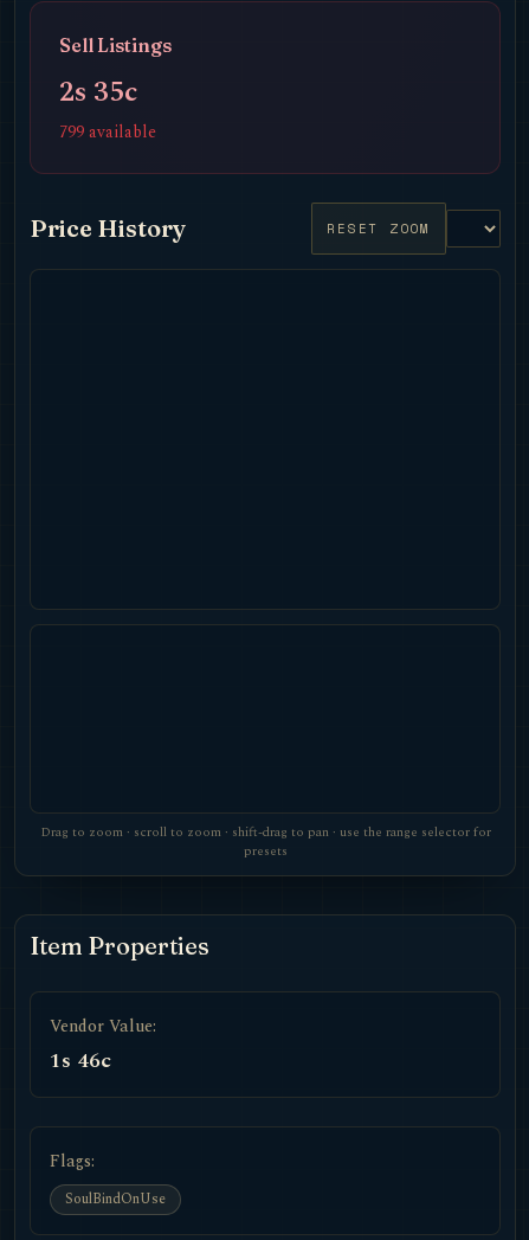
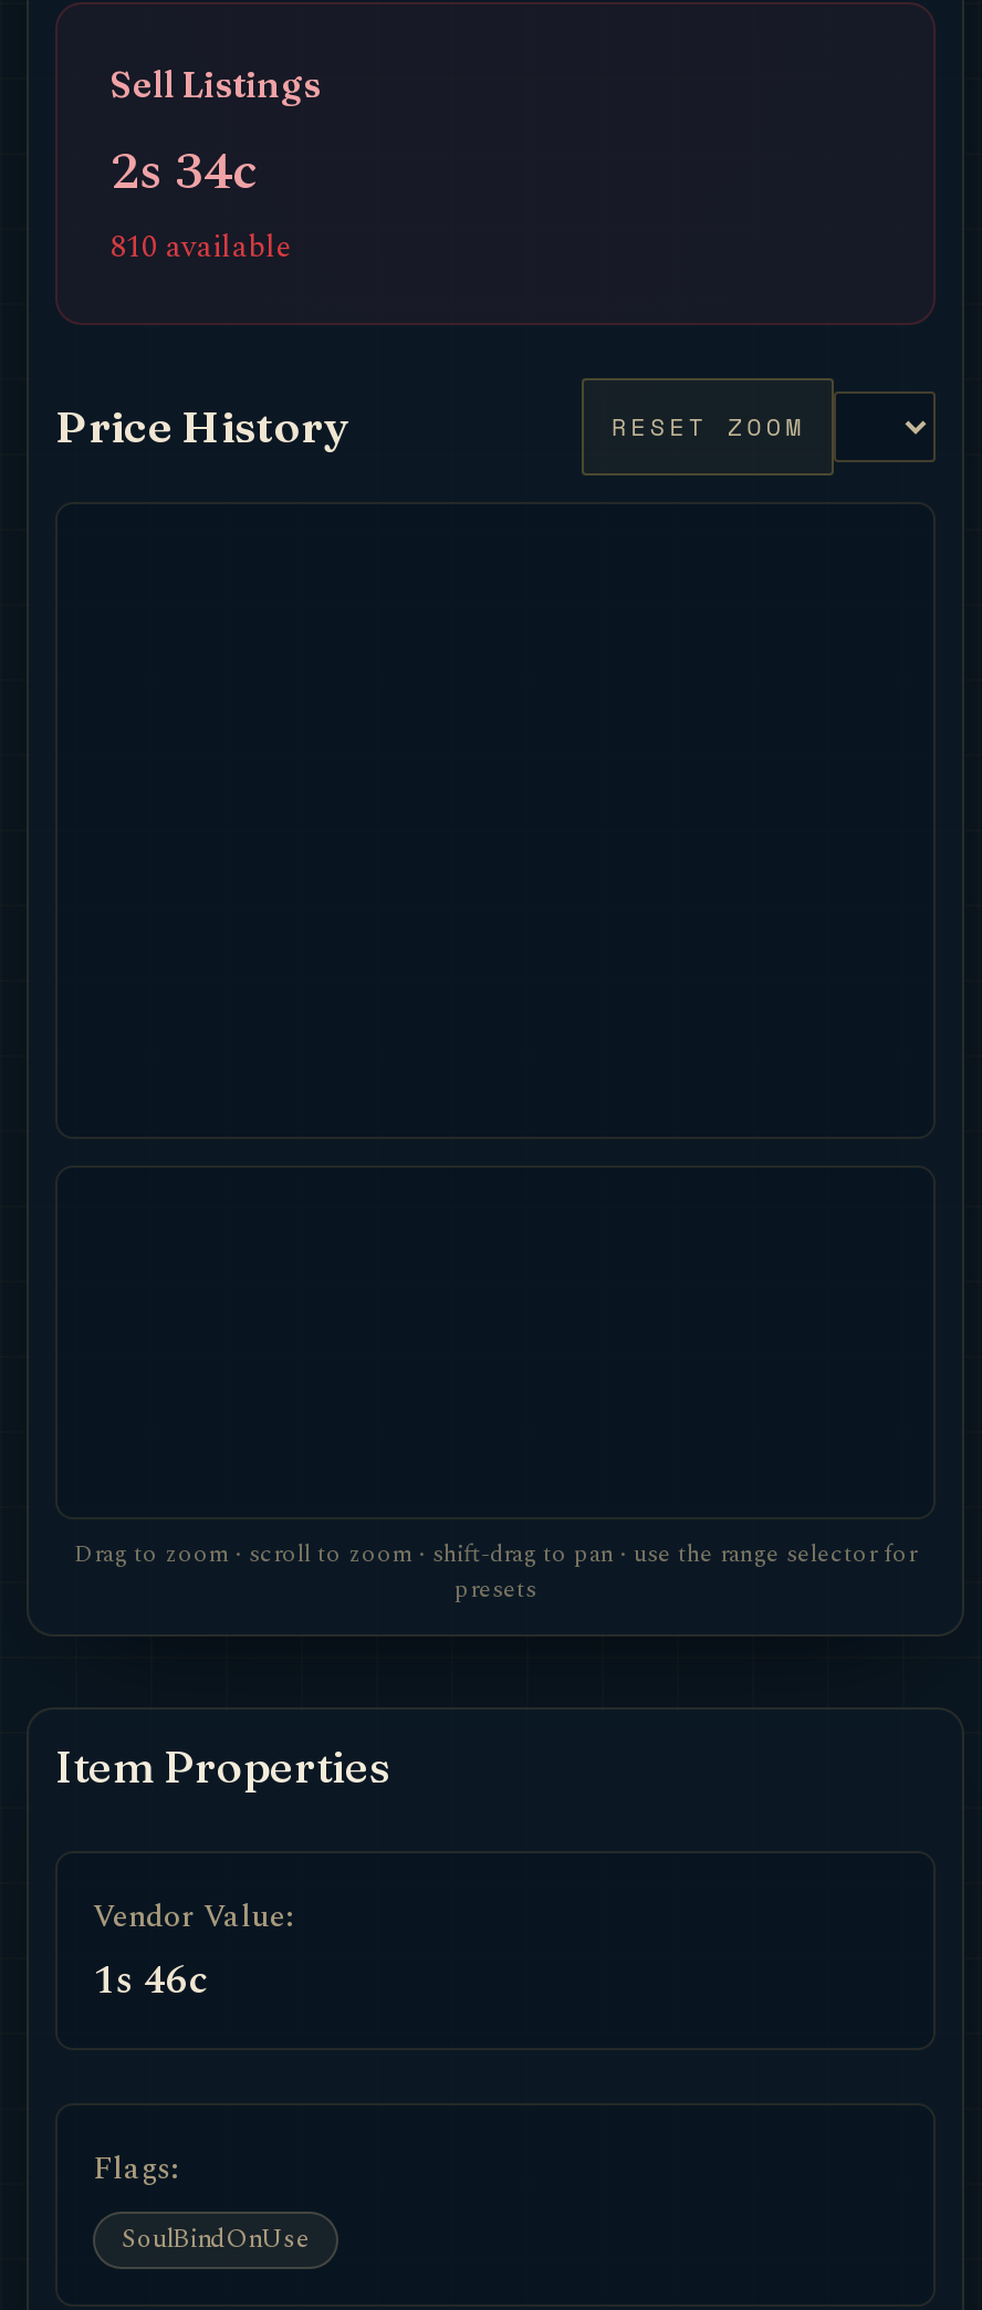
[59,71,137,114] 2s 35c -> [111,133,257,212] 2s 34c
[59,120,156,144] 799 available -> [111,223,292,270] 810 available

